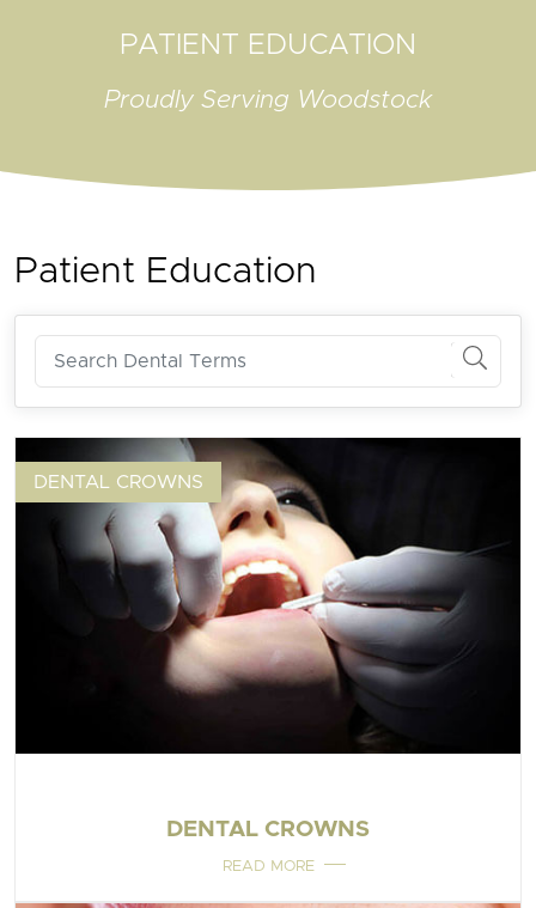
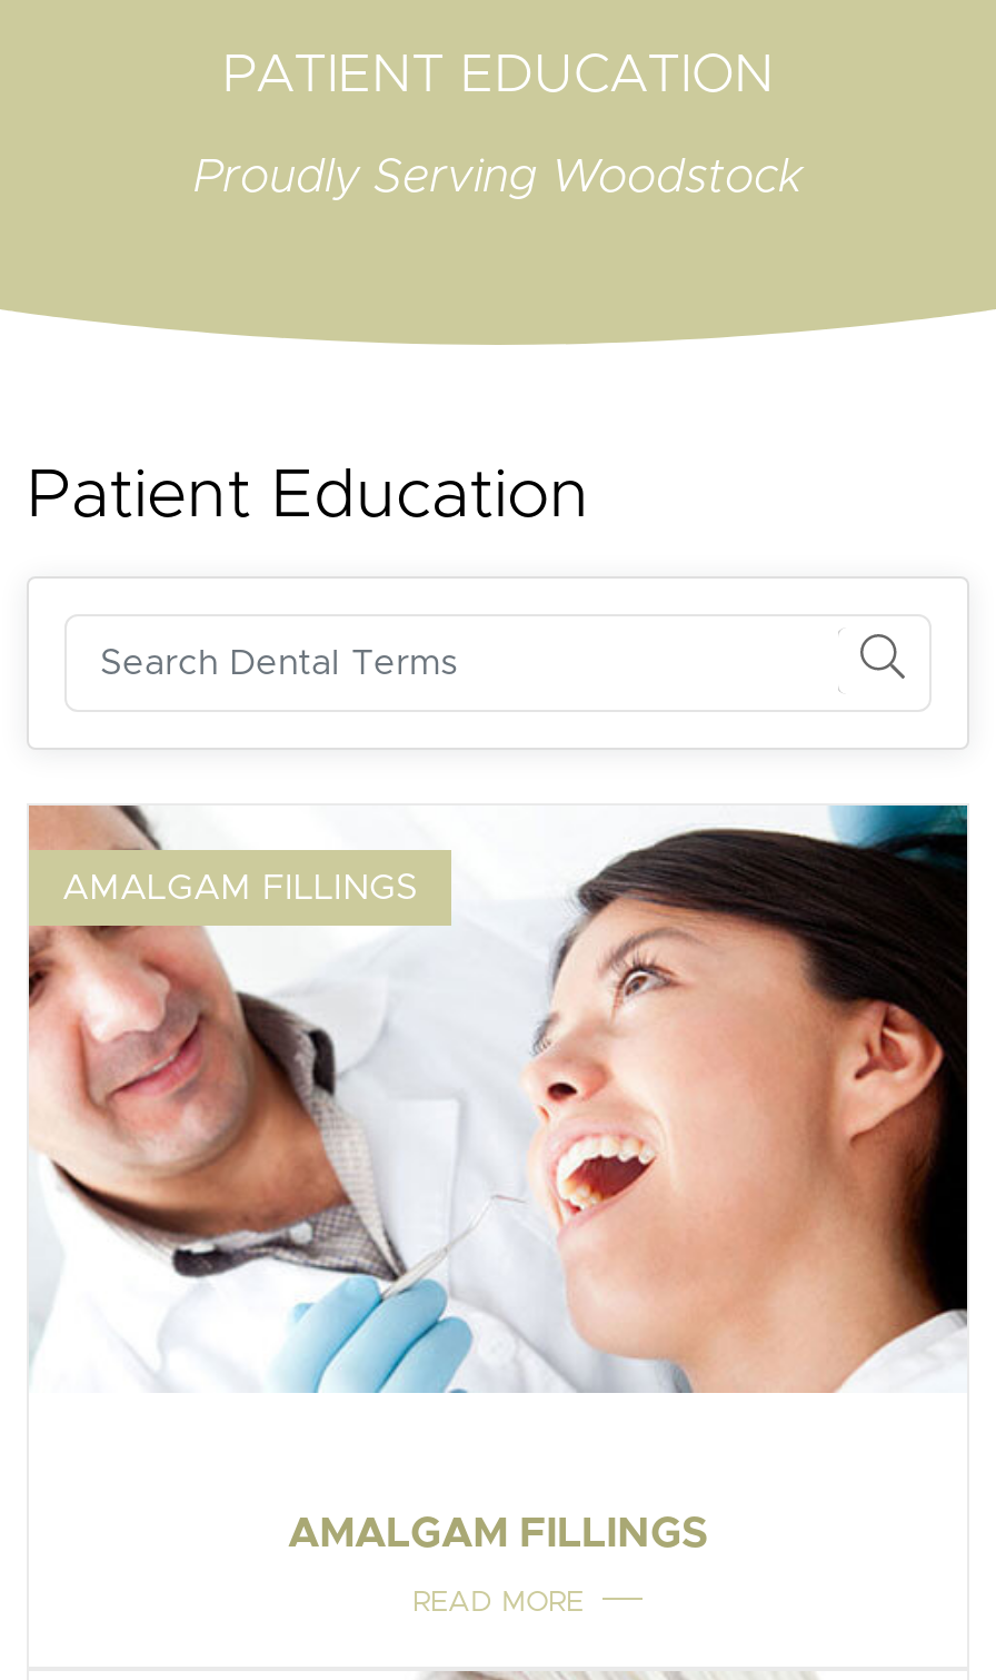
[14,437,522,755] [image] | DENTAL CROWNS -> [27,803,969,1393] [image] | AMALGAM FILLINGS
[166,818,370,841] DENTAL CROWNS -> [288,1512,708,1555] AMALGAM FILLINGS

